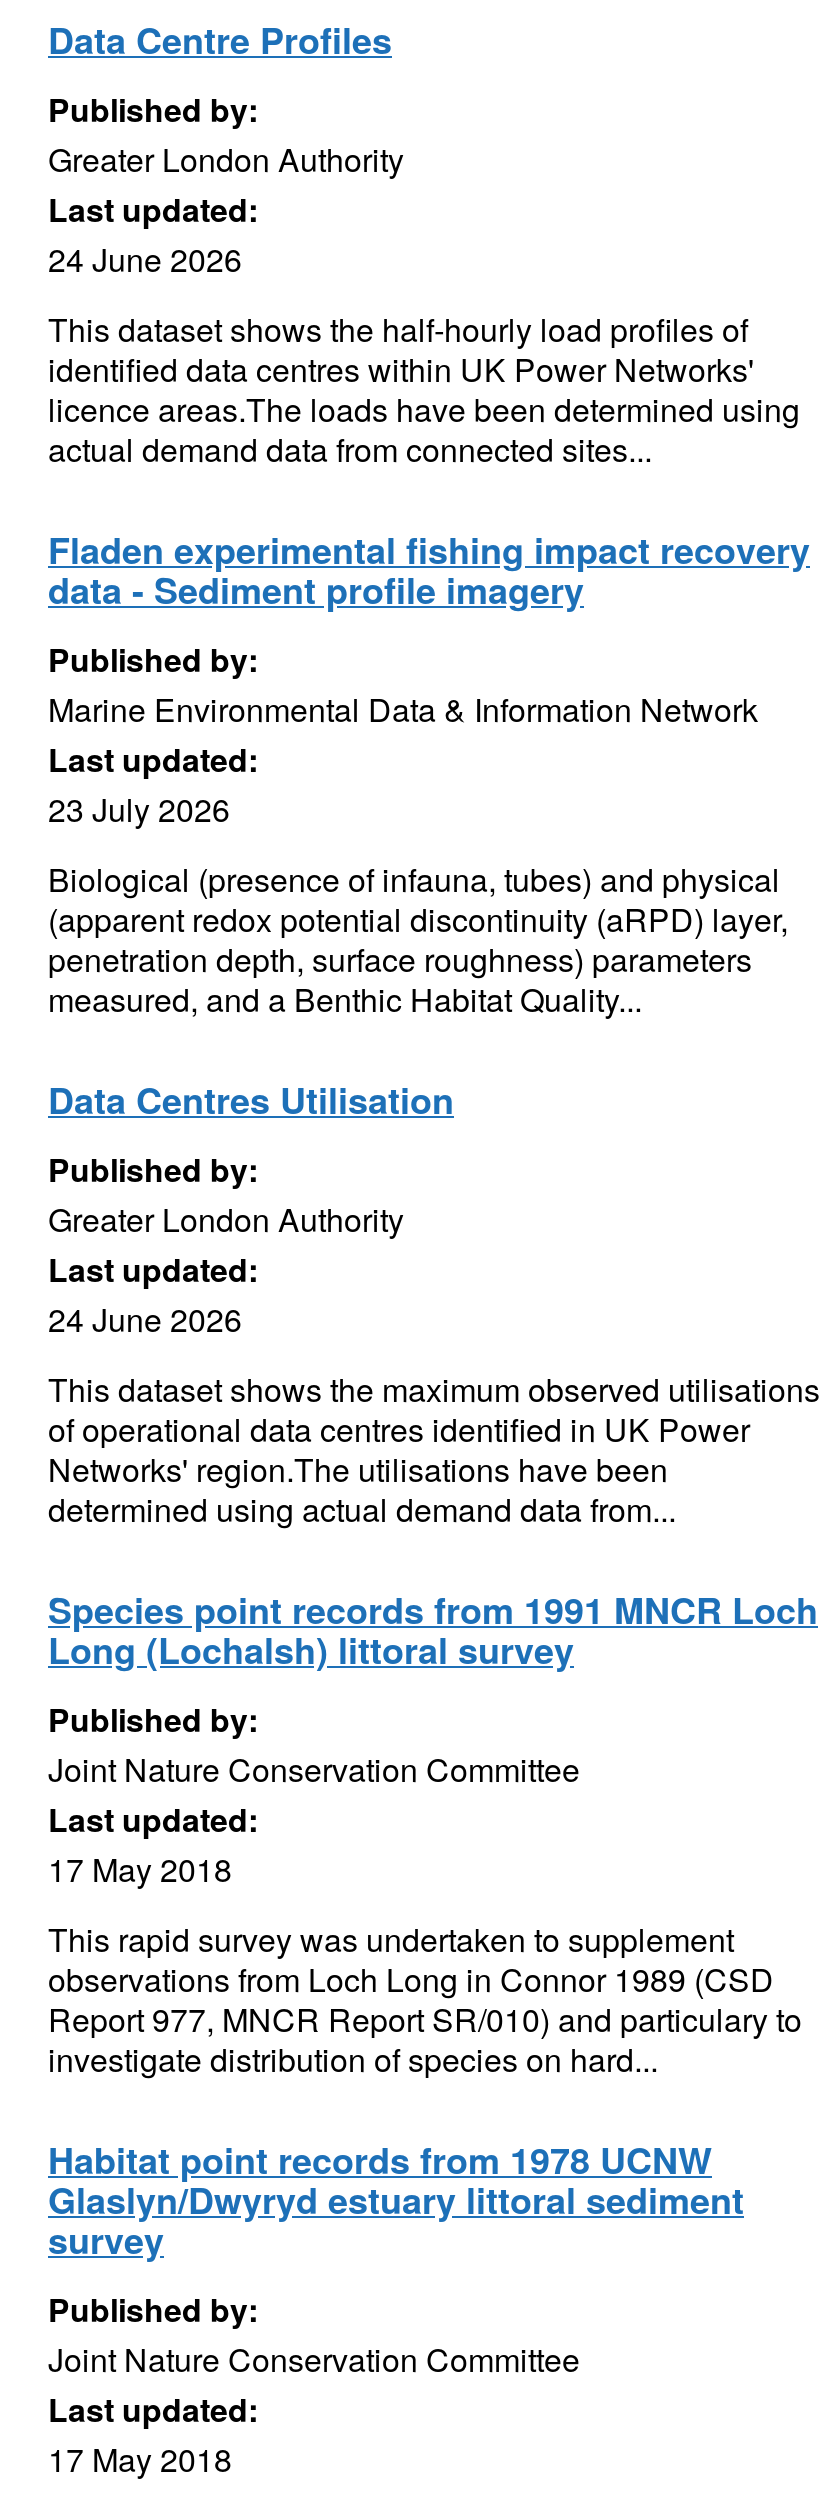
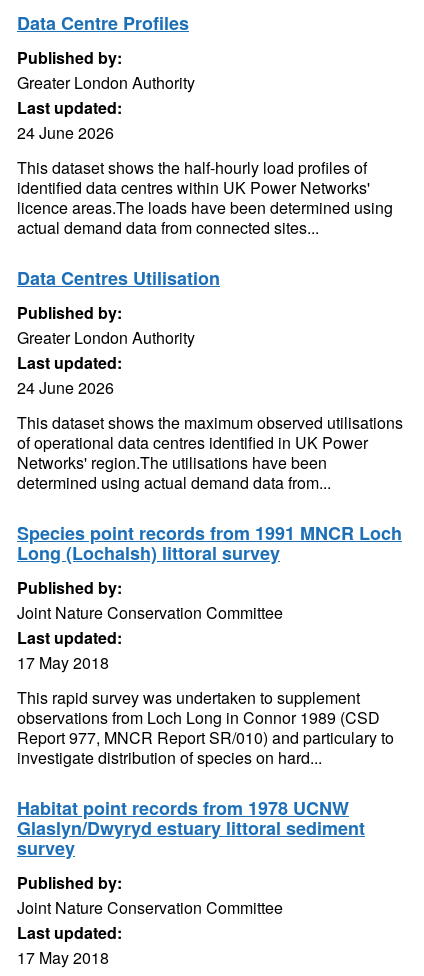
[48,524,810,1022] Fladen experimental fishing impact recovery | data - Sediment profile imagery | Published by: | Marine Environmental Data & Information Network | Last updated: | 23 July 2026 | Biological (presence of infauna, tubes) and physical | (apparent redox potential discontinuity (aRPD) layer, | penetration depth, surface roughness) parameters | measured, and a Benthic Habitat Quality... -> none

